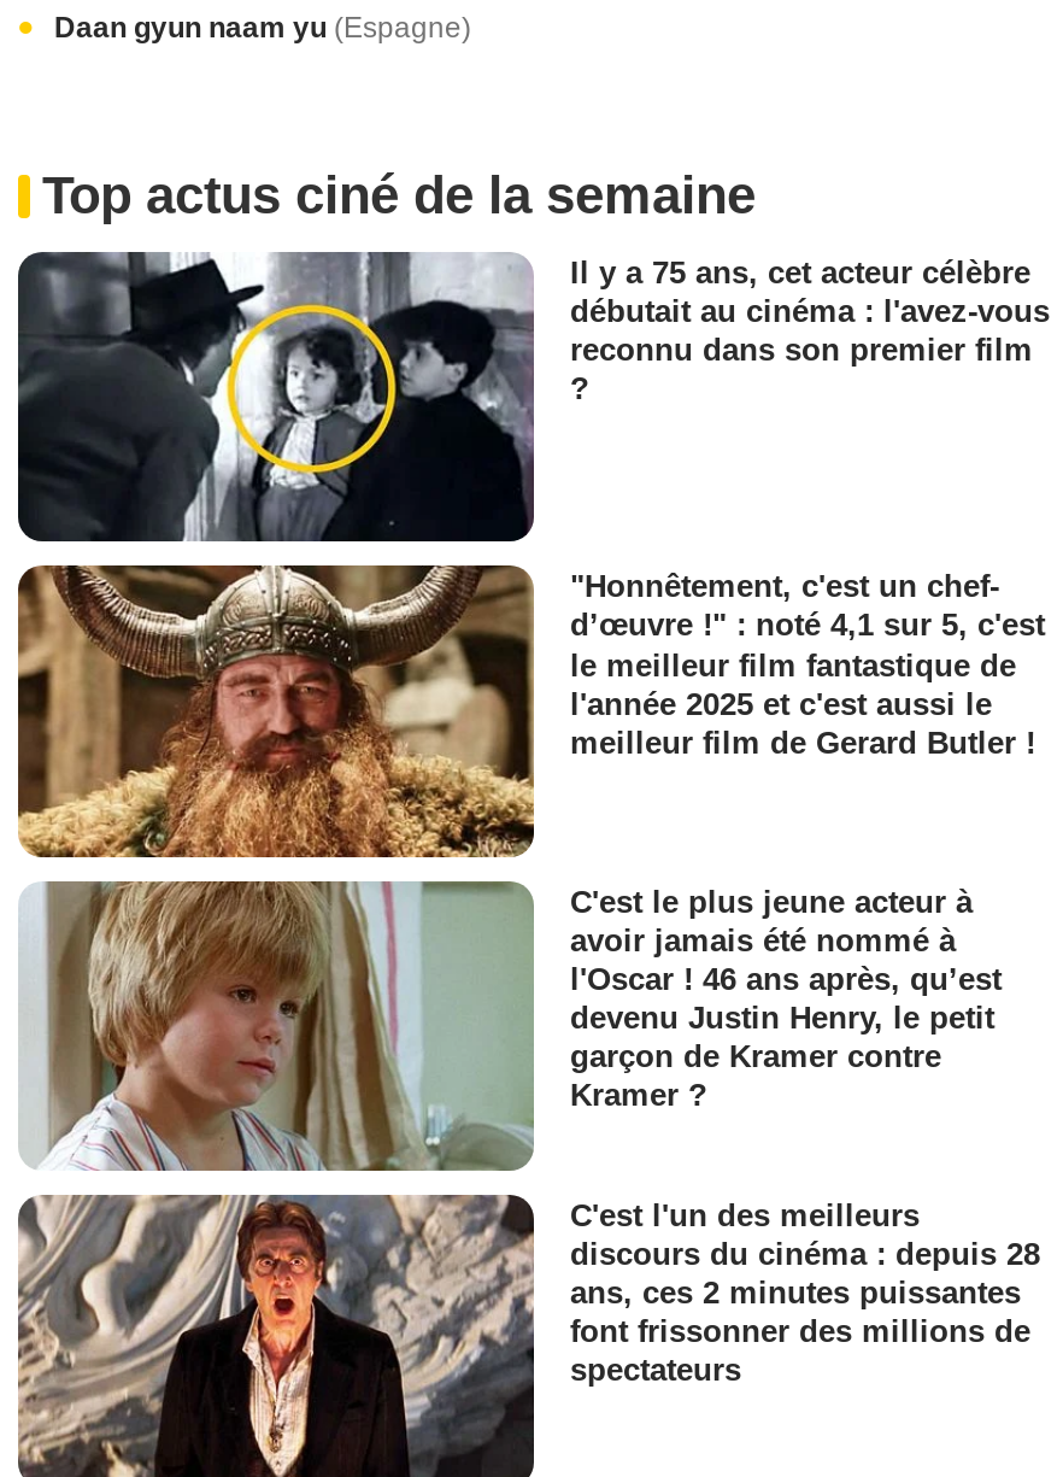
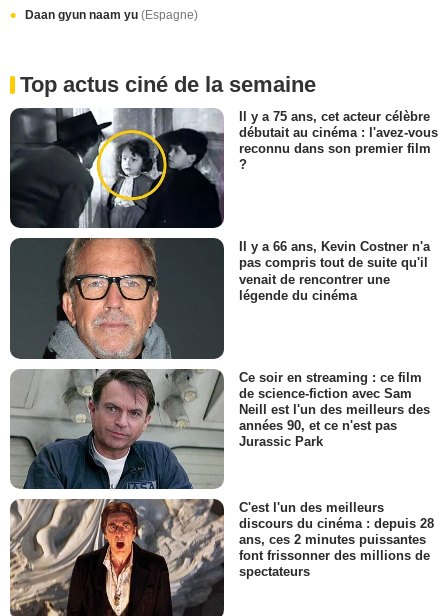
[16,563,1045,860] [image] | "Honnêtement, c'est un chef- | d’œuvre !" : noté 4,1 sur 5, c'est | le meilleur film fantastique de | l'année 2025 et c'est aussi le | meilleur film de Gerard Butler ! -> [9,237,430,360] [image] | Il y a 66 ans, Kevin Costner n'a | pas compris tout de suite qu'il | venait de rencontrer une | légende du cinéma
[20,881,1002,1173] [image] | C'est le plus jeune acteur à | avoir jamais été nommé à | l'Oscar ! 46 ans après, qu’est | devenu Justin Henry, le petit | garçon de Kramer contre | Kramer ? -> [10,369,430,490] [image] | Ce soir en streaming : ce film | de science-fiction avec Sam | Neill est l'un des meilleurs des | années 90, et ce n'est pas | Jurassic Park

